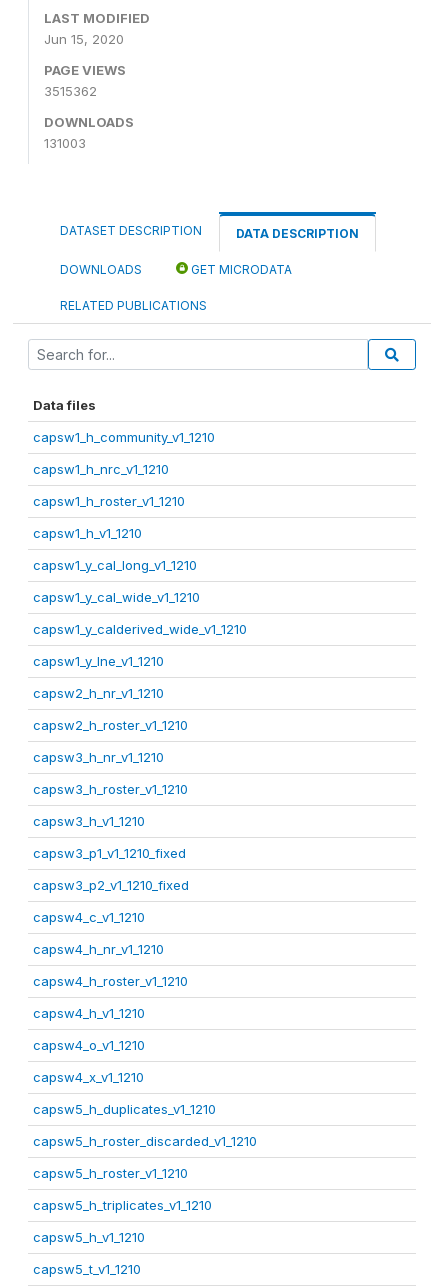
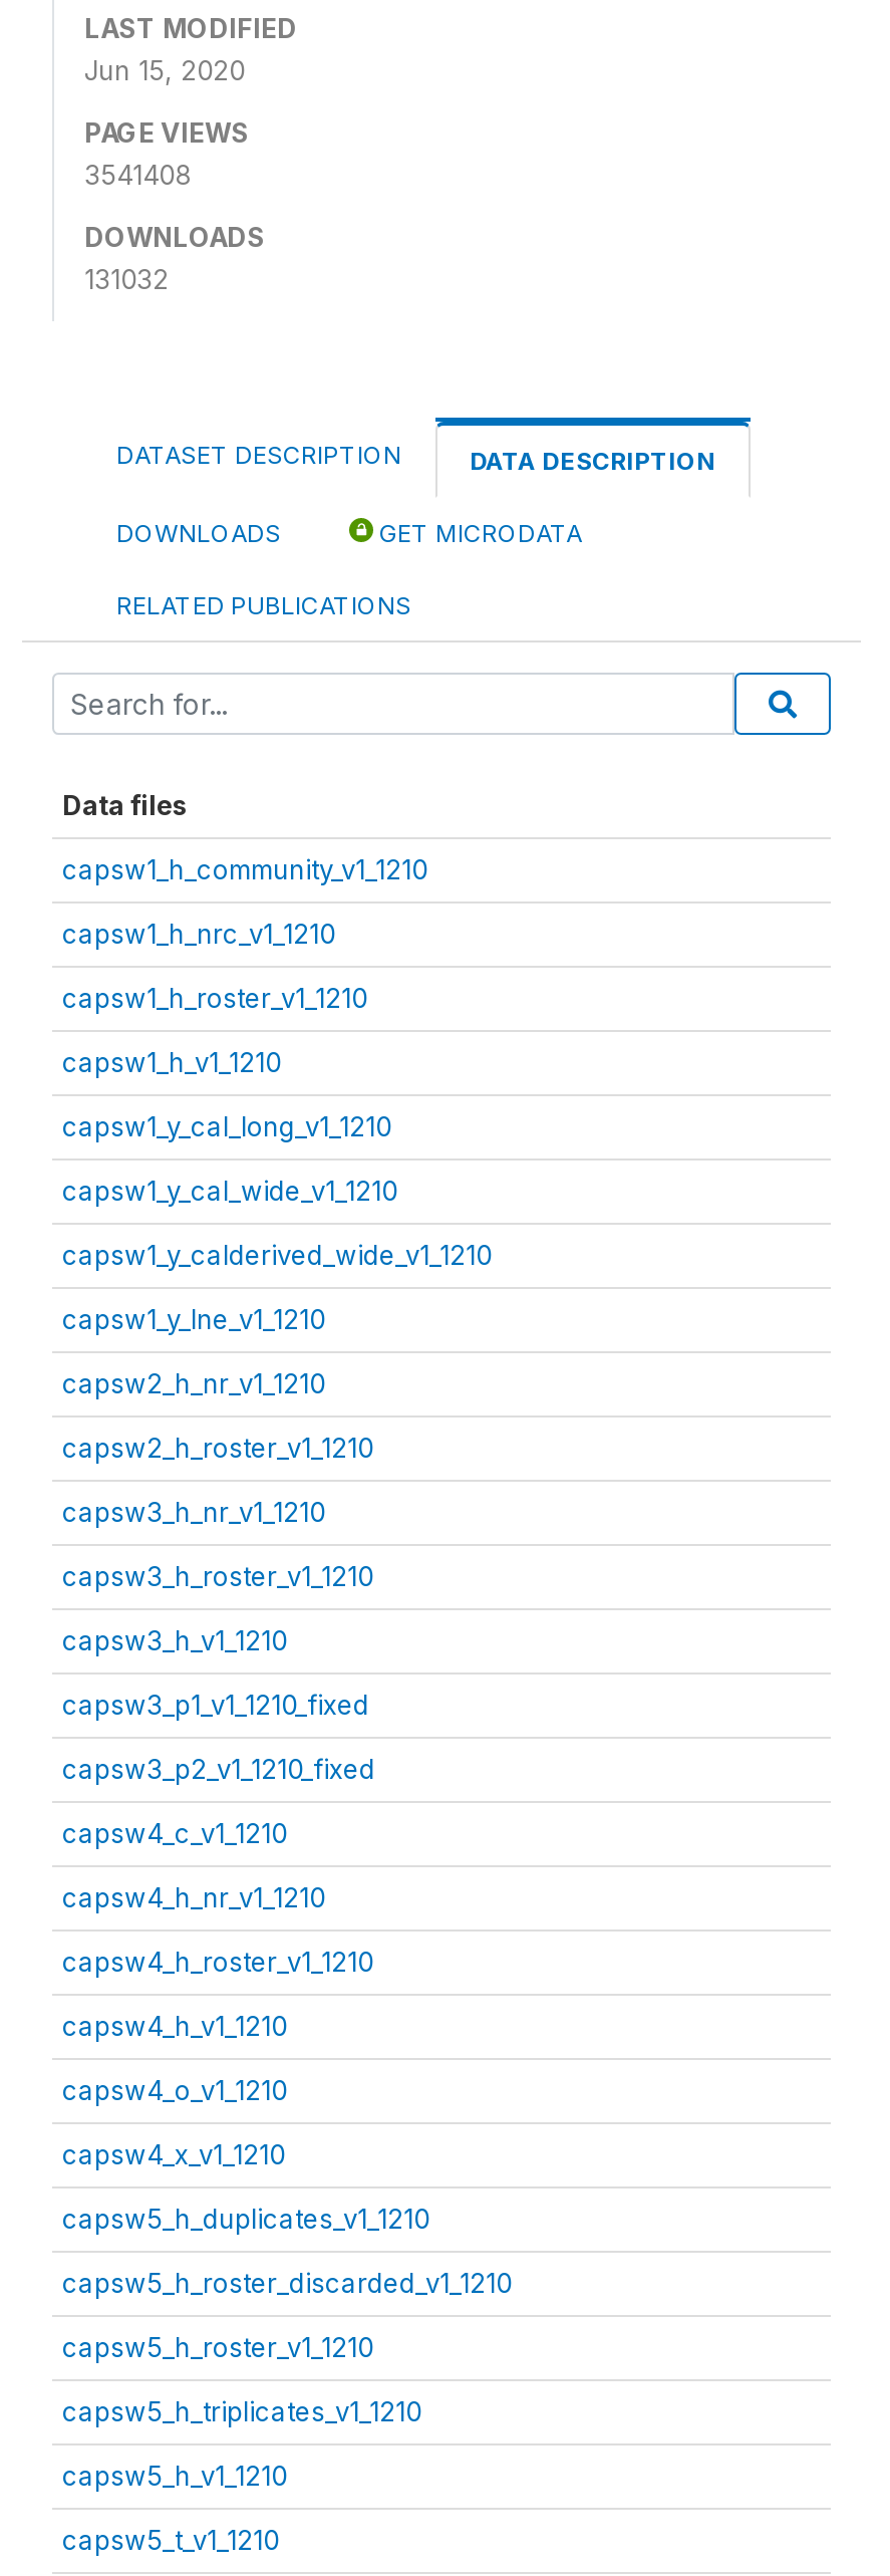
[44,83,97,99] 3515362 -> [84,159,191,191] 3541408
[44,135,86,151] 131003 -> [84,263,169,295] 131032

